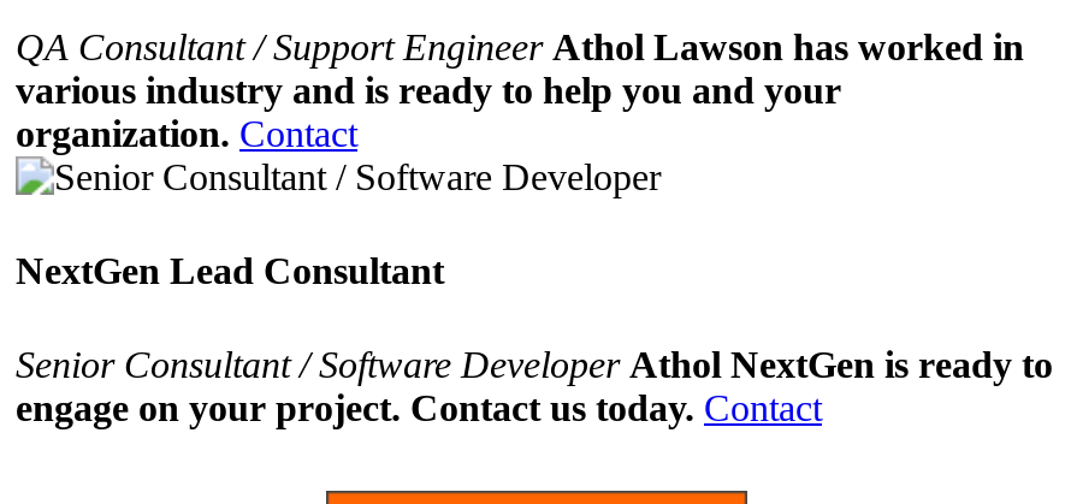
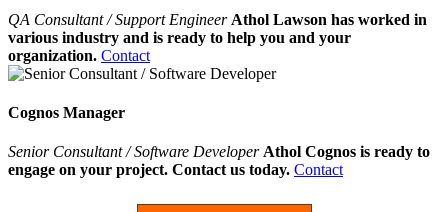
[16,251,444,292] NextGen Lead Consultant -> [8,104,125,121] Cognos Manager
[16,345,1053,386] Senior Consultant / Software Developer Athol NextGen is ready to -> [8,143,430,160] Senior Consultant / Software Developer Athol Cognos is ready to

